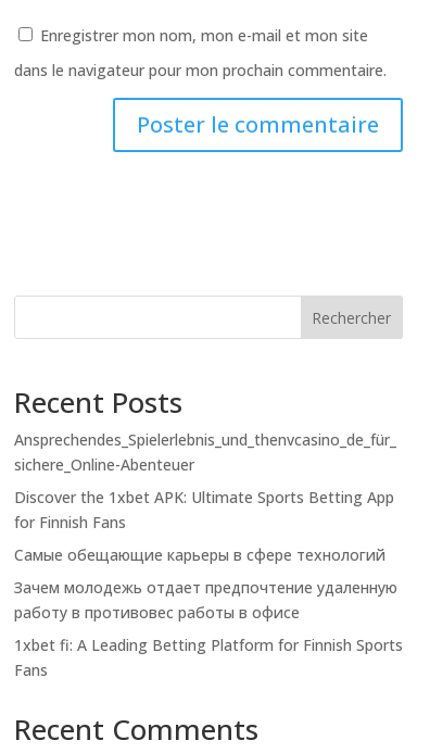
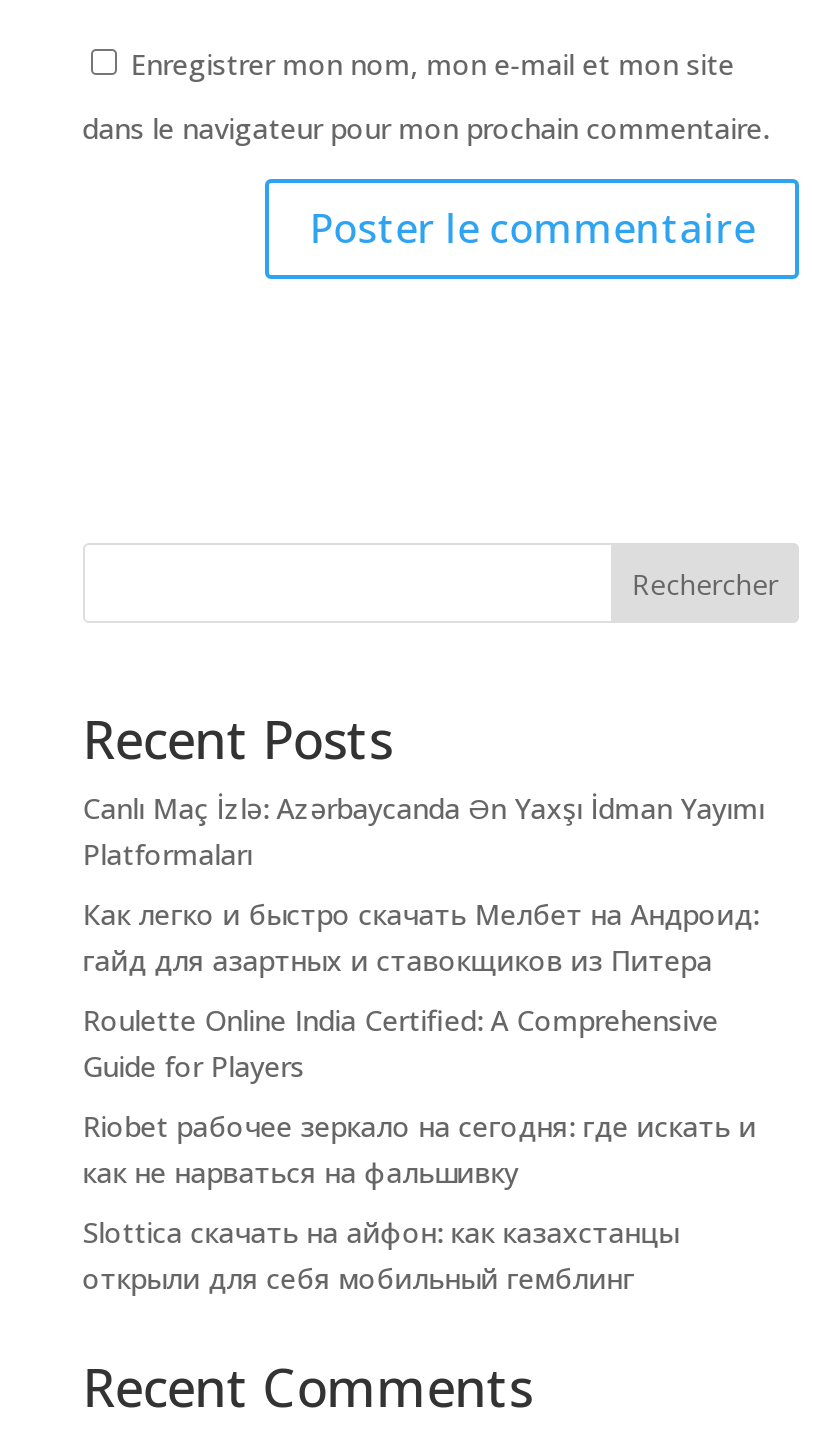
[14,429,396,475] Ansprechendes_Spielerlebnis_und_thenvcasino_de_für_ | sichere_Online-Abenteuer -> [83,789,765,873] Canlı Maç İzlə: Azərbaycanda Ən Yaxşı İdman Yayımı | Platformaları
[14,487,394,532] Discover the 1xbet APK: Ultimate Sports Betting App | for Finnish Fans -> [83,895,759,979] Как легко и быстро скачать Мелбет на Андроид: | гайд для азартных и ставокщиков из Питера
[14,544,385,565] Самые обещающие карьеры в сфере технологий -> [83,1001,719,1085] Roulette Online India Certified: A Comprehensive | Guide for Players
[14,577,397,623] Зачем молодежь отдает предпочтение удаленную | работу в противовес работы в офисе -> [83,1107,757,1191] Riobet рабочее зеркало на сегодня: где искать и | как не нарваться на фальшивку
[14,635,403,680] 1xbet fi: A Leading Betting Platform for Finnish Sports | Fans -> [83,1213,679,1297] Slottica скачать на айфон: как казахстанцы | открыли для себя мобильный гемблинг

